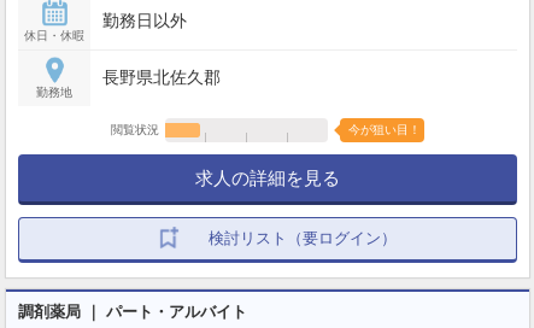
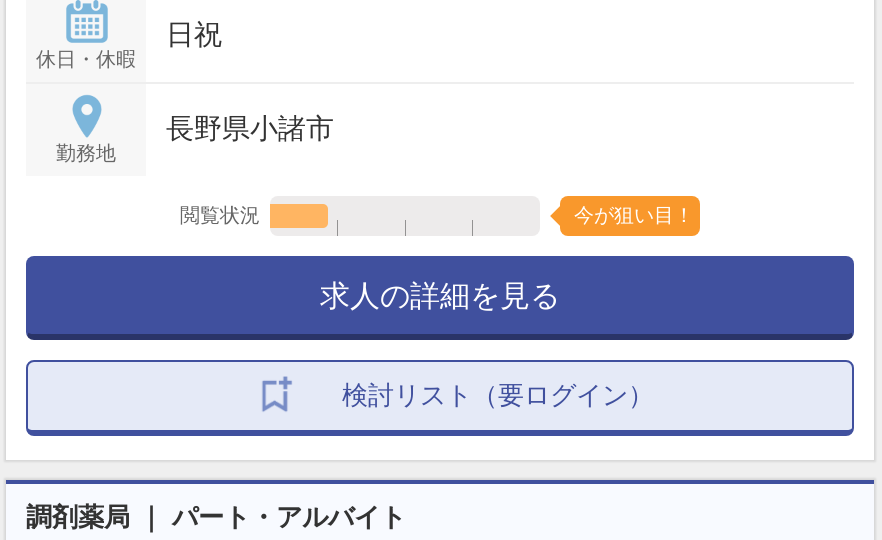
[102,11,187,30] 勤務日以外 -> [166,18,222,50] 日祝
[102,67,221,87] 長野県北佐久郡 -> [166,112,334,144] 長野県小諸市

